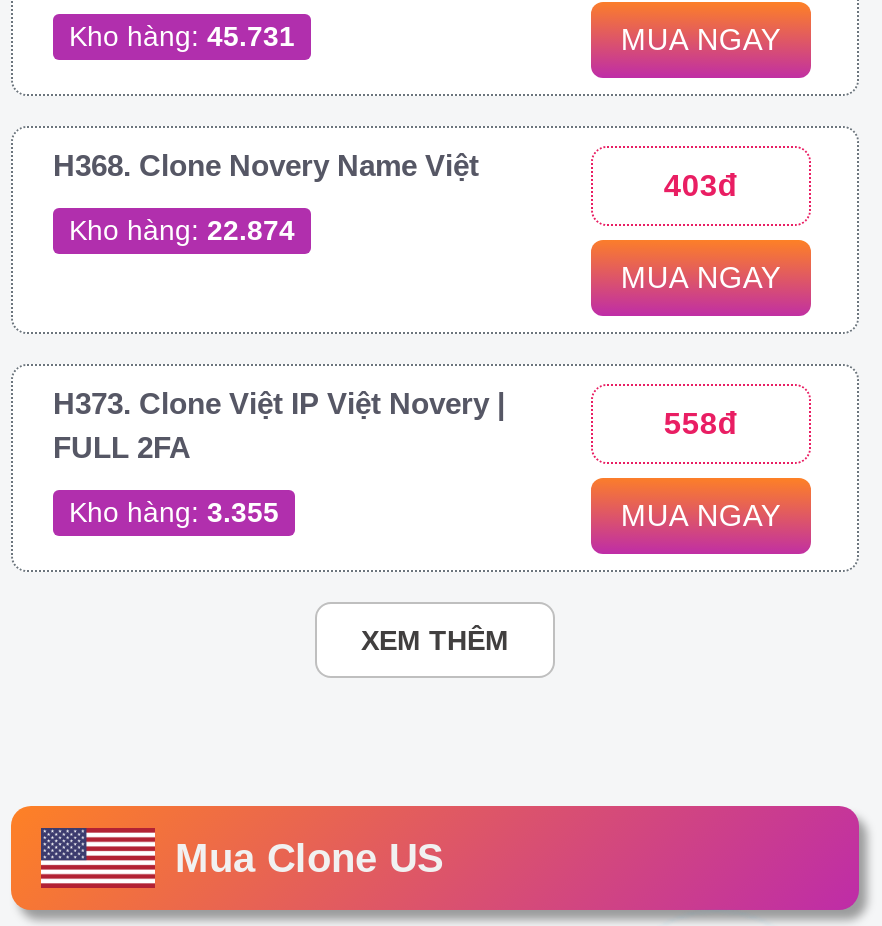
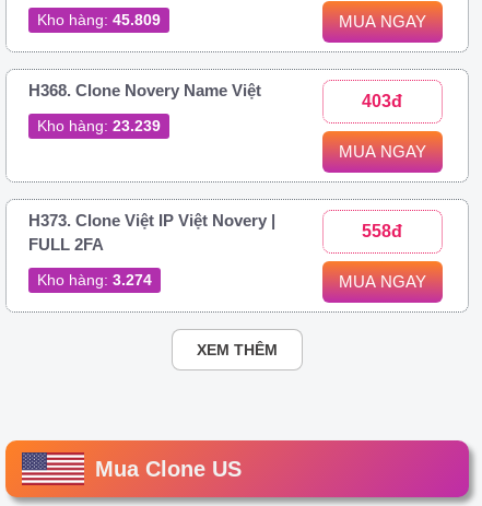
[69,20,295,52] Kho hàng: 45.731 -> [37,11,161,29] Kho hàng: 45.809
[69,214,295,246] Kho hàng: 22.874 -> [37,117,161,135] Kho hàng: 23.239
[69,496,279,528] Kho hàng: 3.355 -> [37,271,152,289] Kho hàng: 3.274

